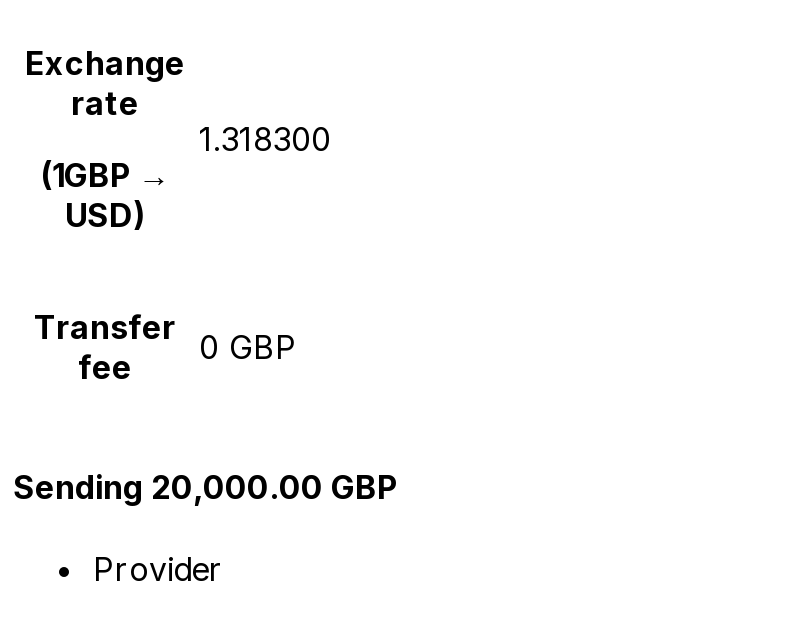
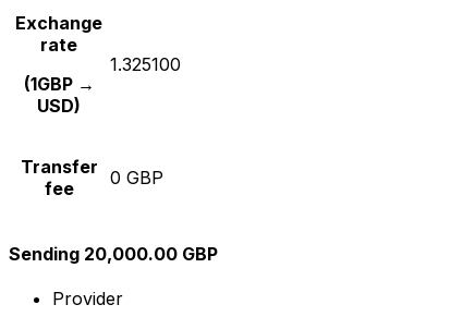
[199,118,331,158] 1.318300 -> [110,53,181,75] 1.325100

